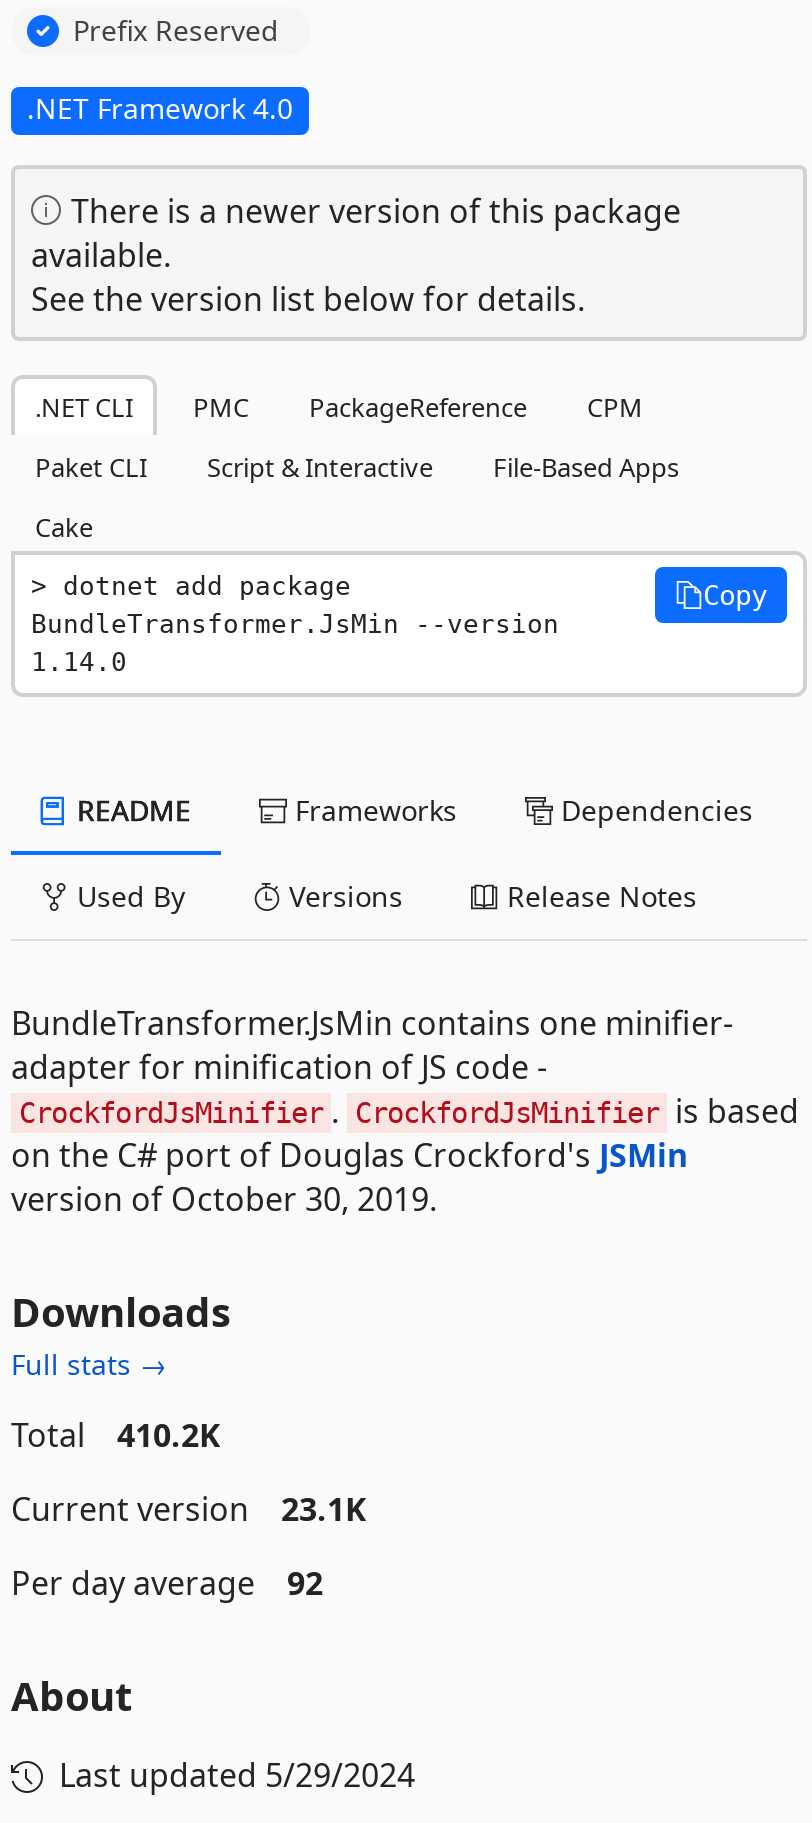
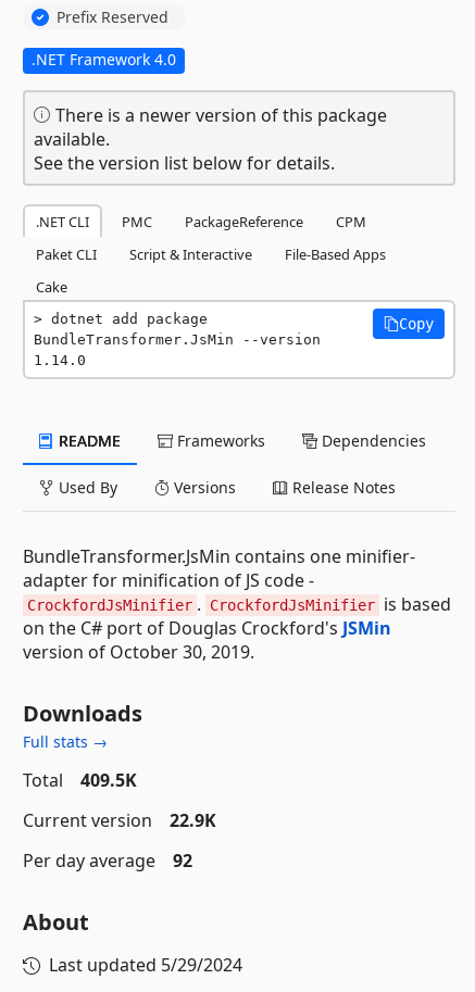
[11,1412,221,1456] Total 410.2K -> [23,768,137,792] Total 409.5K
[11,1486,367,1530] Current version 23.1K -> [23,808,216,832] Current version 22.9K

